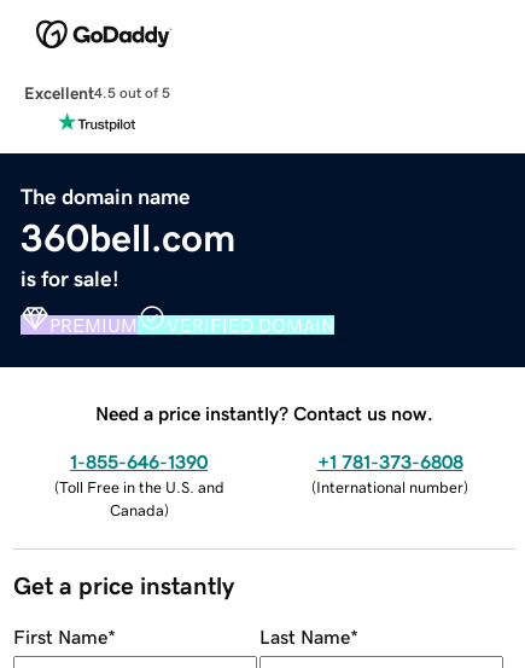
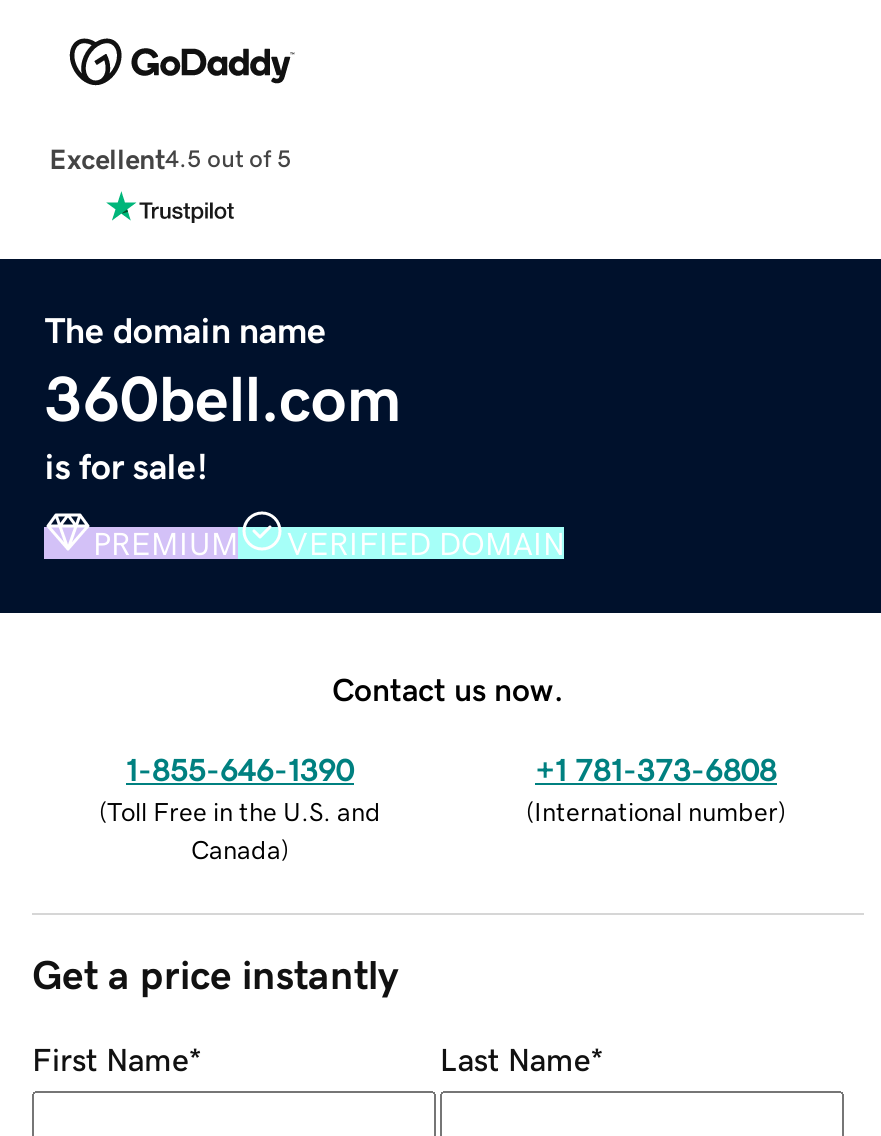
[95,403,433,422] Need a price instantly? Contact us now. -> [332,672,564,704] Contact us now.

